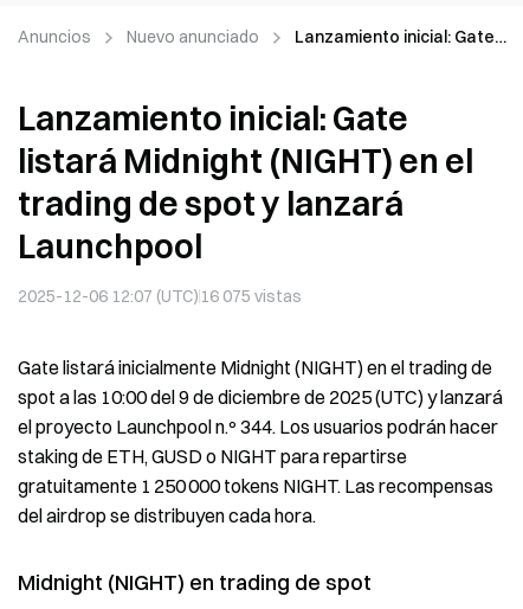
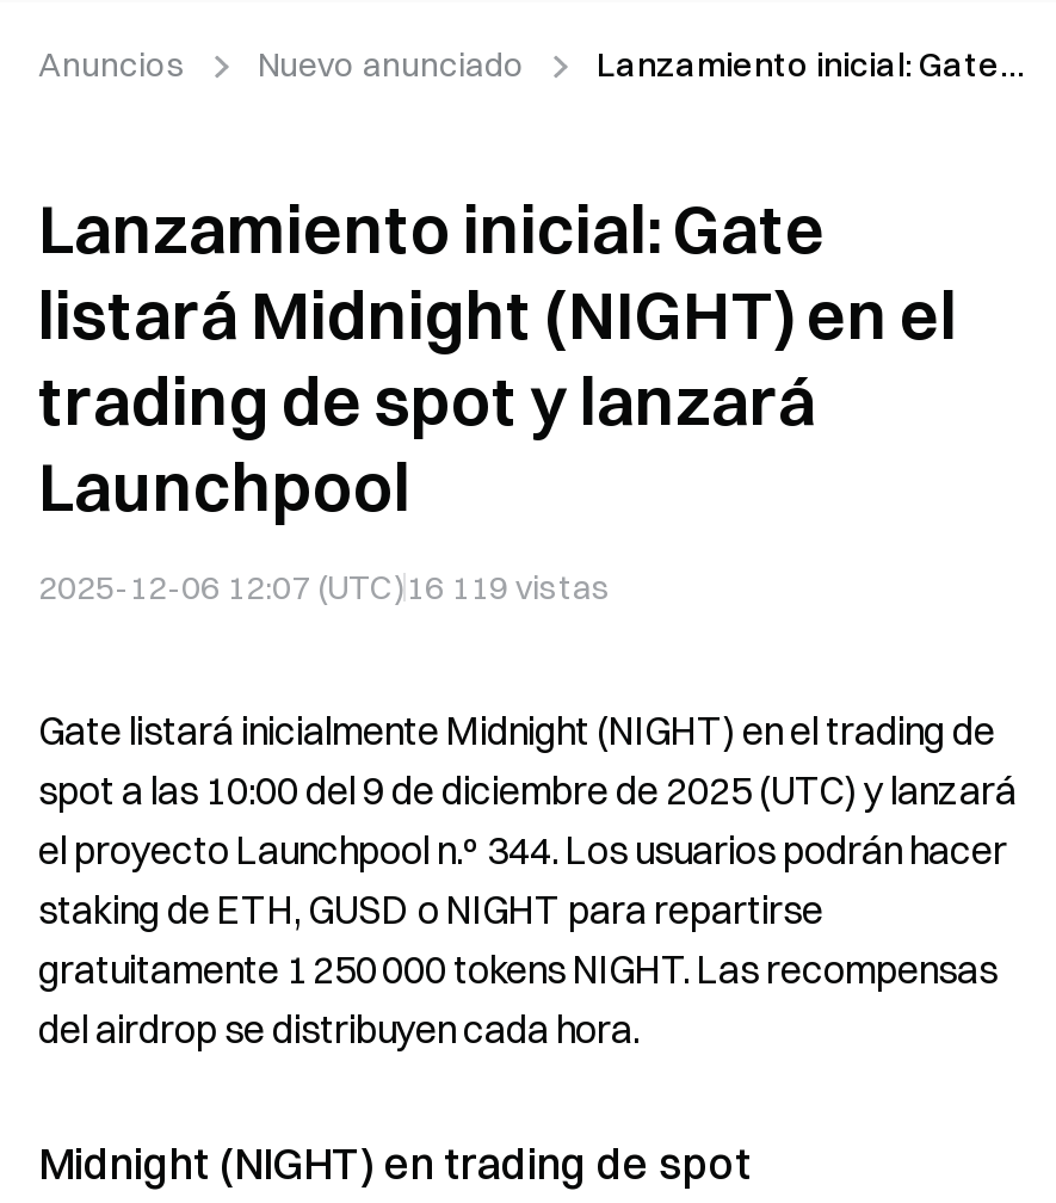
[18,286,302,307] 2025-12-06 12:07 (UTC)16 075 vistas -> [38,566,611,609] 2025-12-06 12:07 (UTC)16 119 vistas

